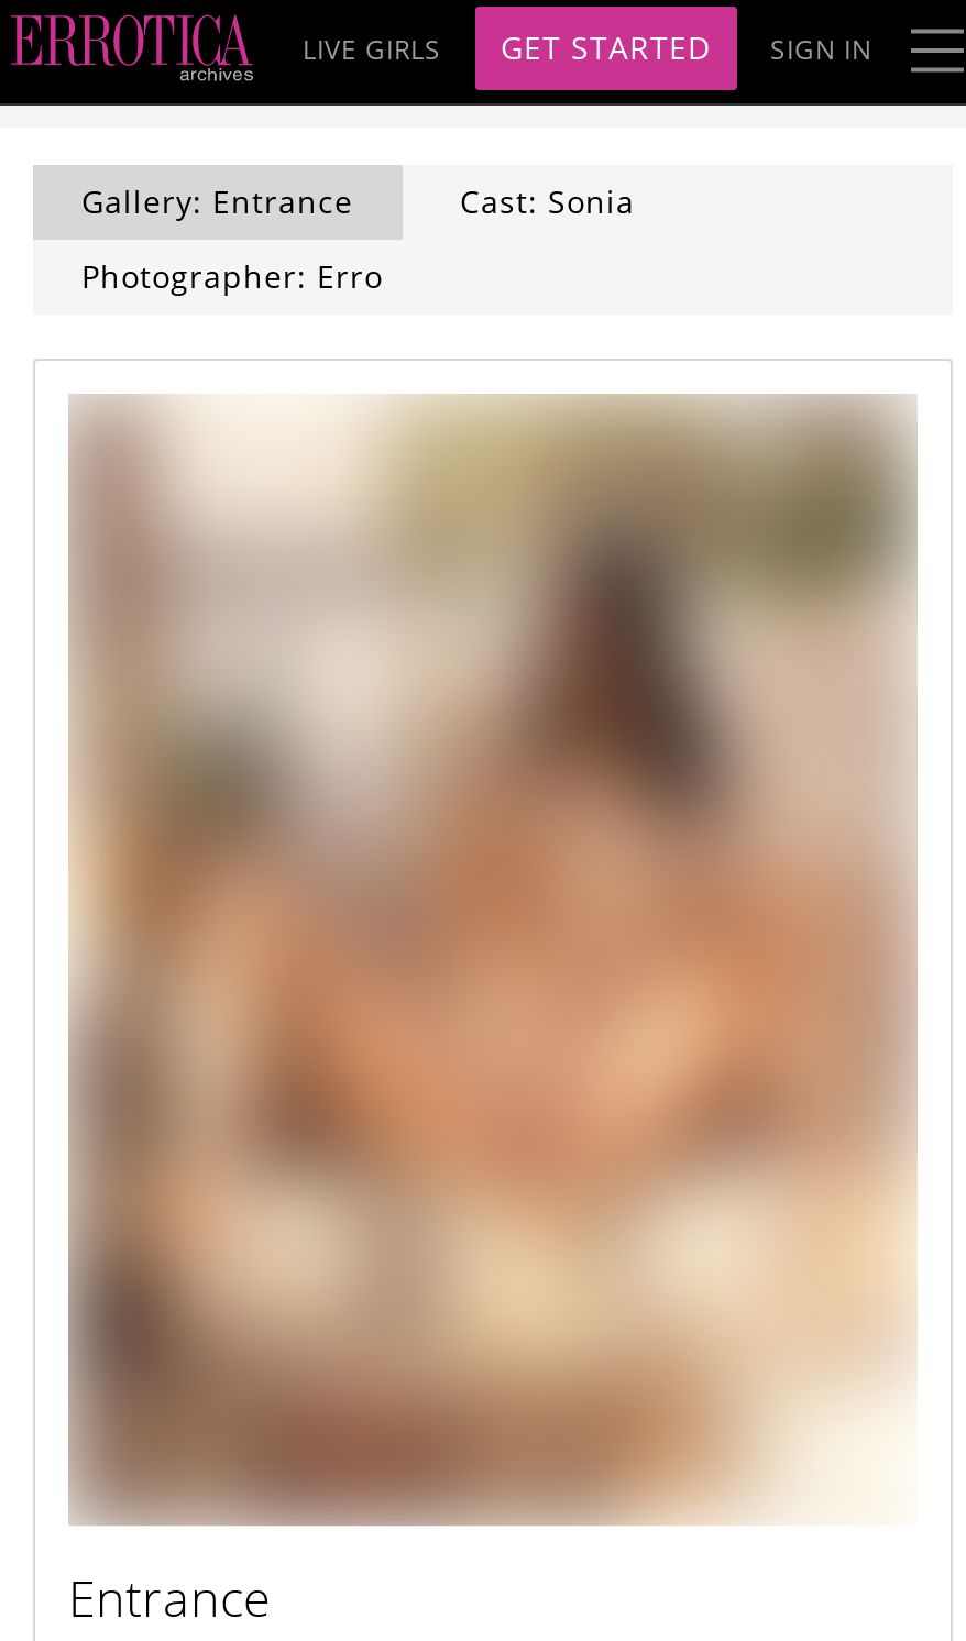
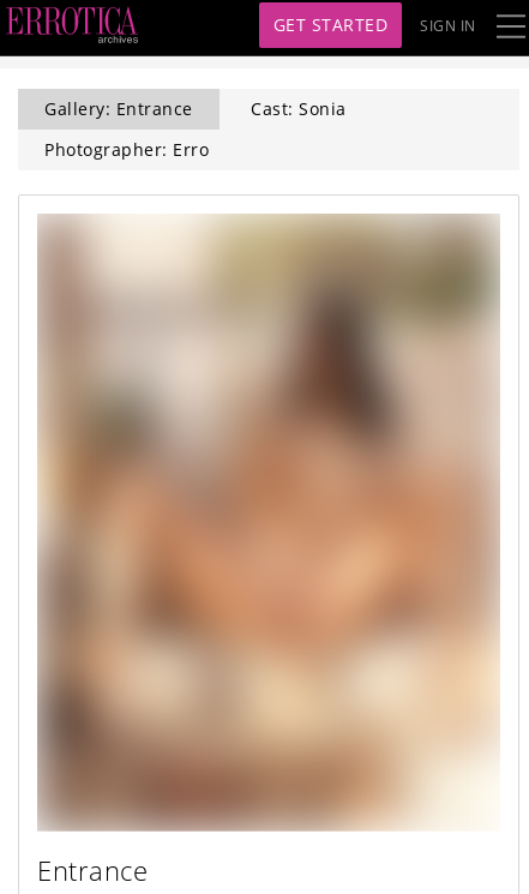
[303,30,441,67] LIVE GIRLS -> none

